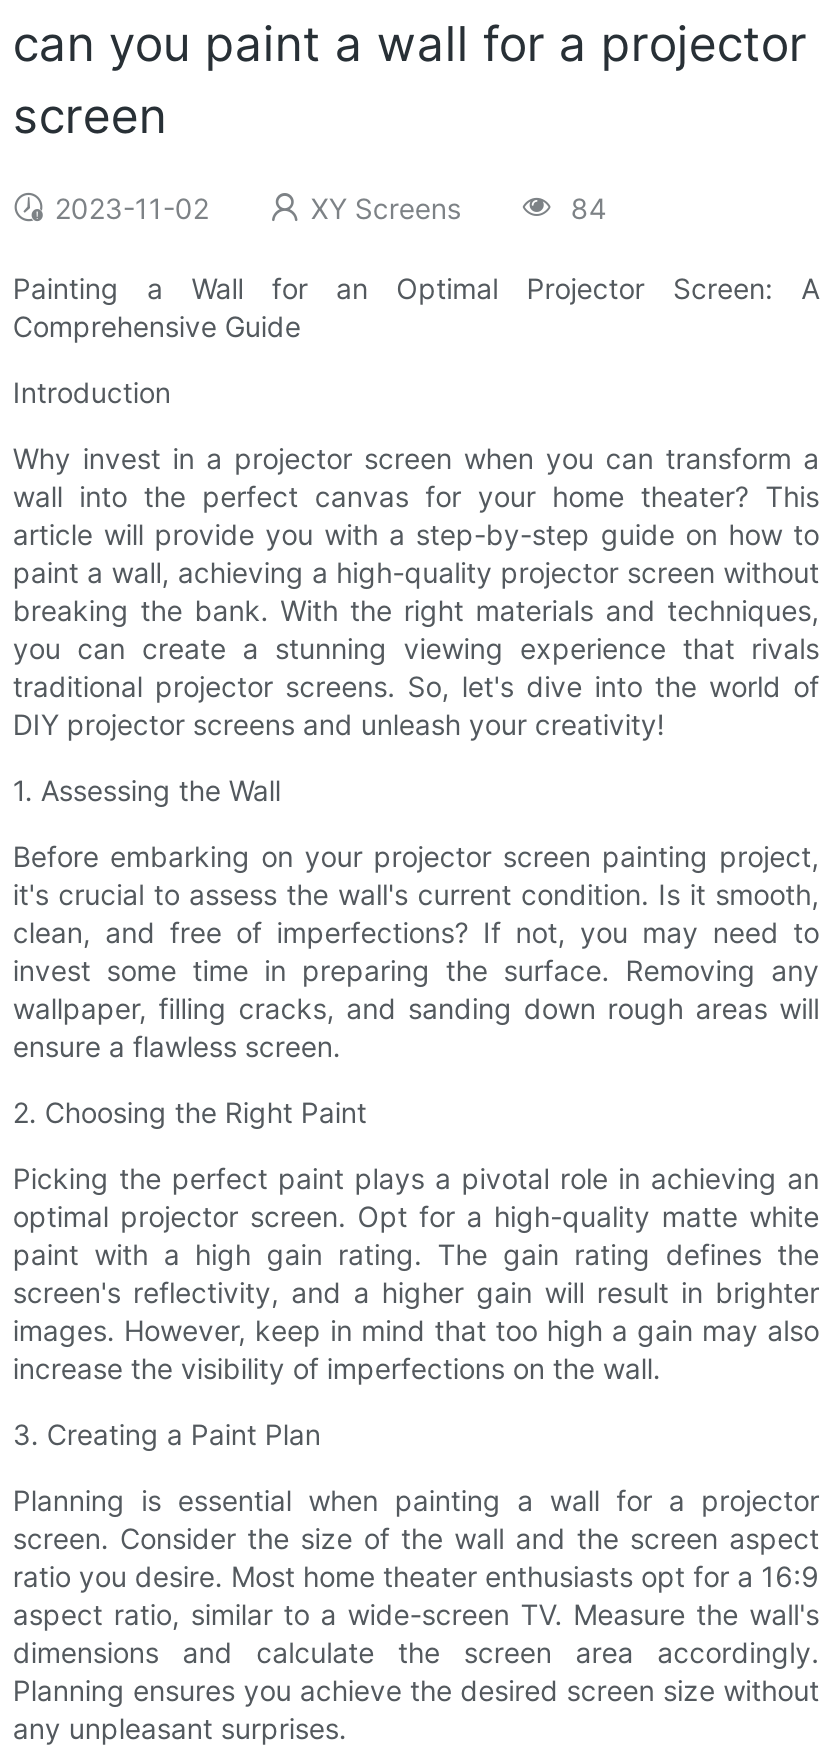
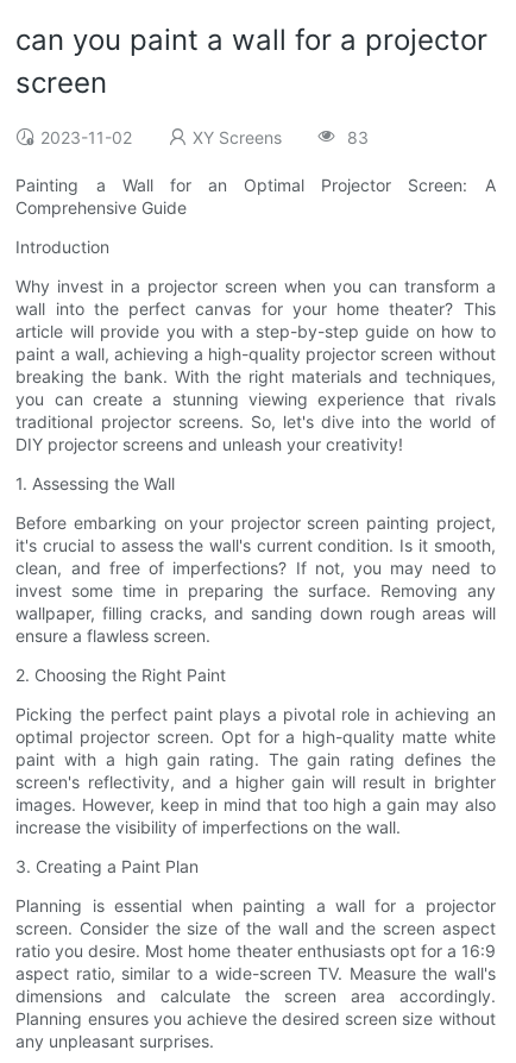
[571,192,607,226] 84 -> [348,128,369,148] 83

